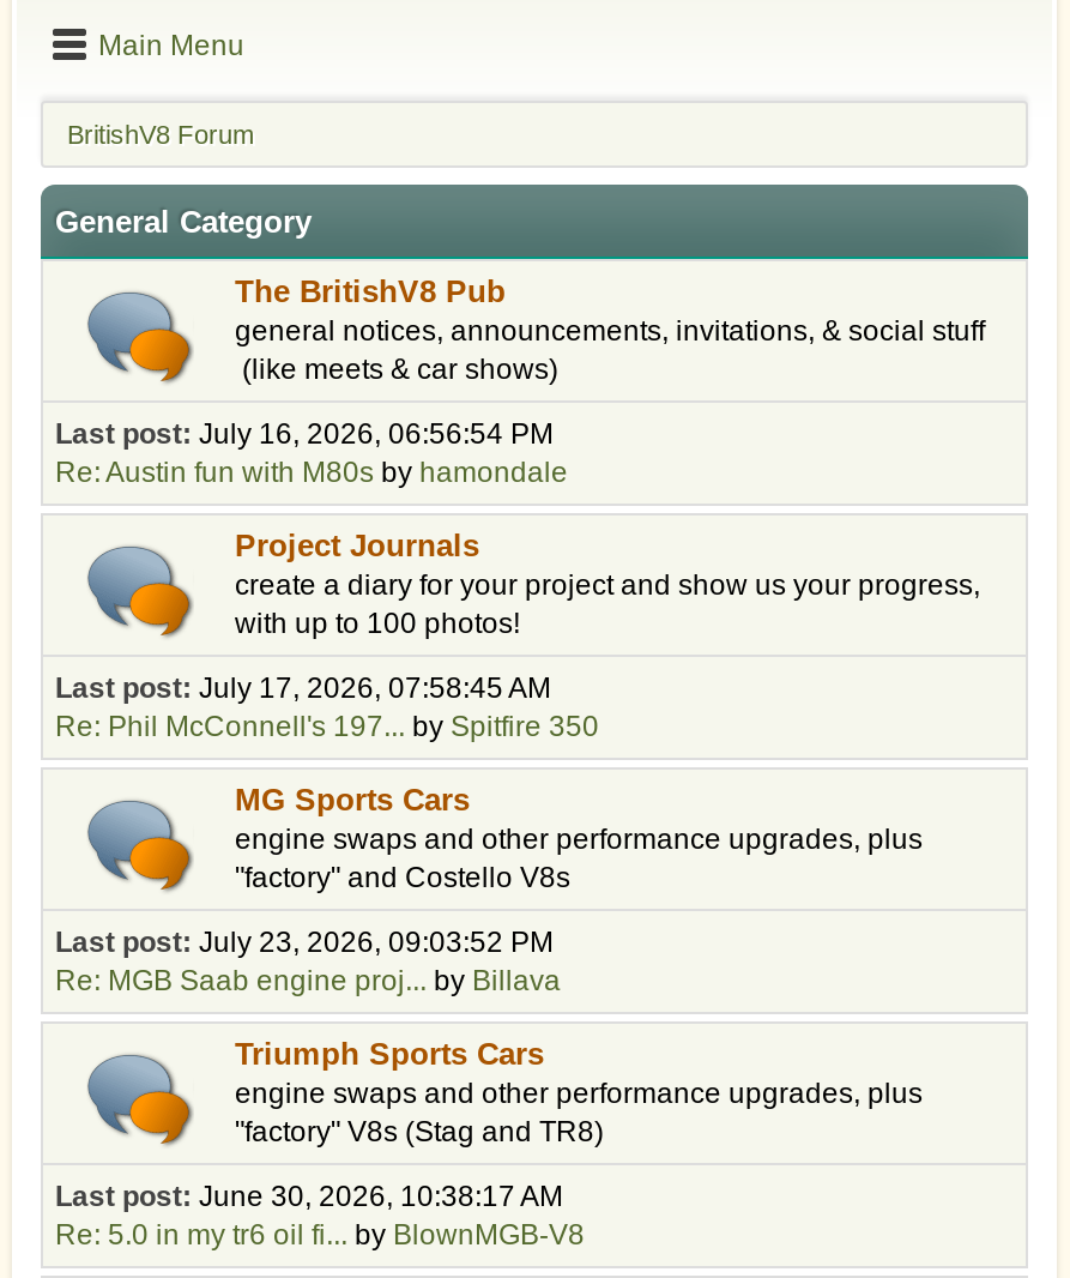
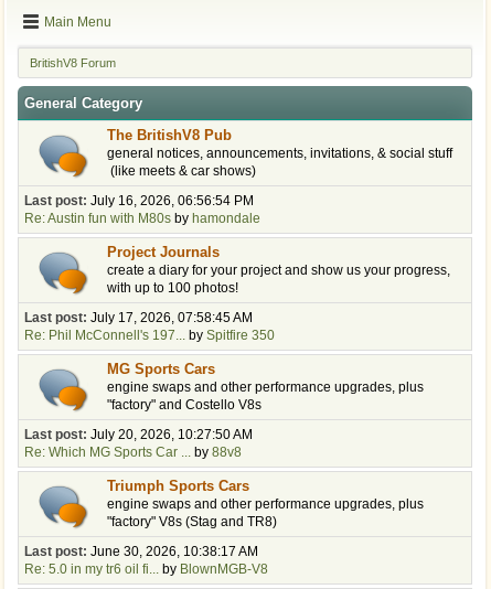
[55,926,561,998] Last post: July 23, 2026, 09:03:52 PM | Re: MGB Saab engine proj... by Billava -> [24,427,253,460] Last post: July 20, 2026, 10:27:50 AM | Re: Which MG Sports Car ... by 88v8

